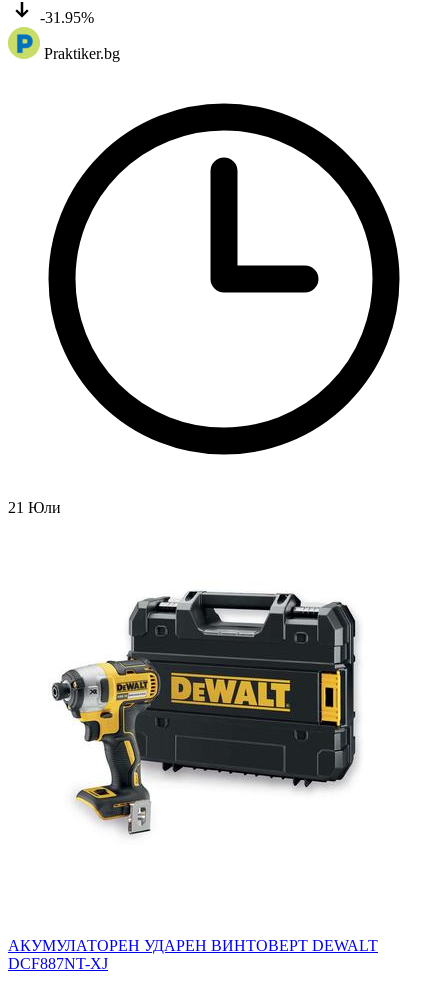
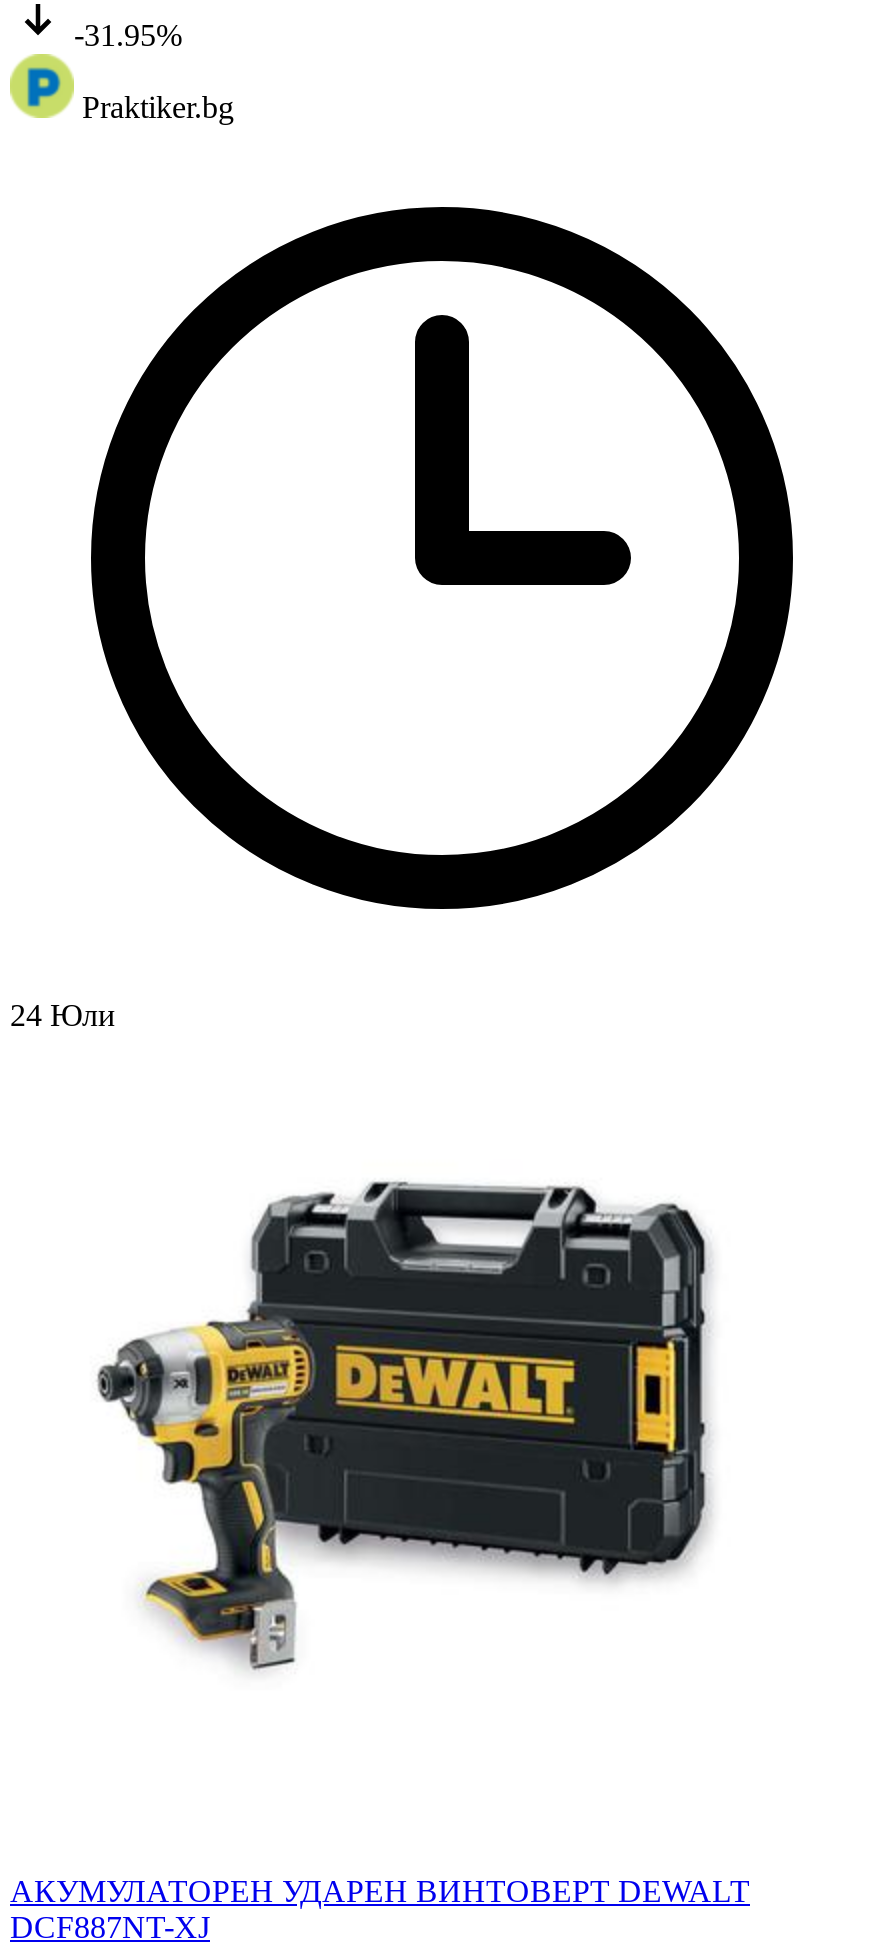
[8,499,61,516] 21 Юли -> [10,998,116,1032] 24 Юли

